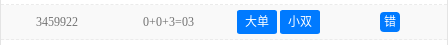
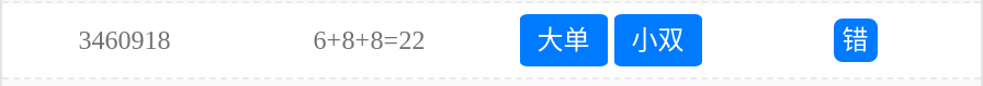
[36,15,78,29] 3459922 -> [79,25,171,56] 3460918
[143,15,194,29] 0+0+3=03 -> [313,25,425,56] 6+8+8=22

